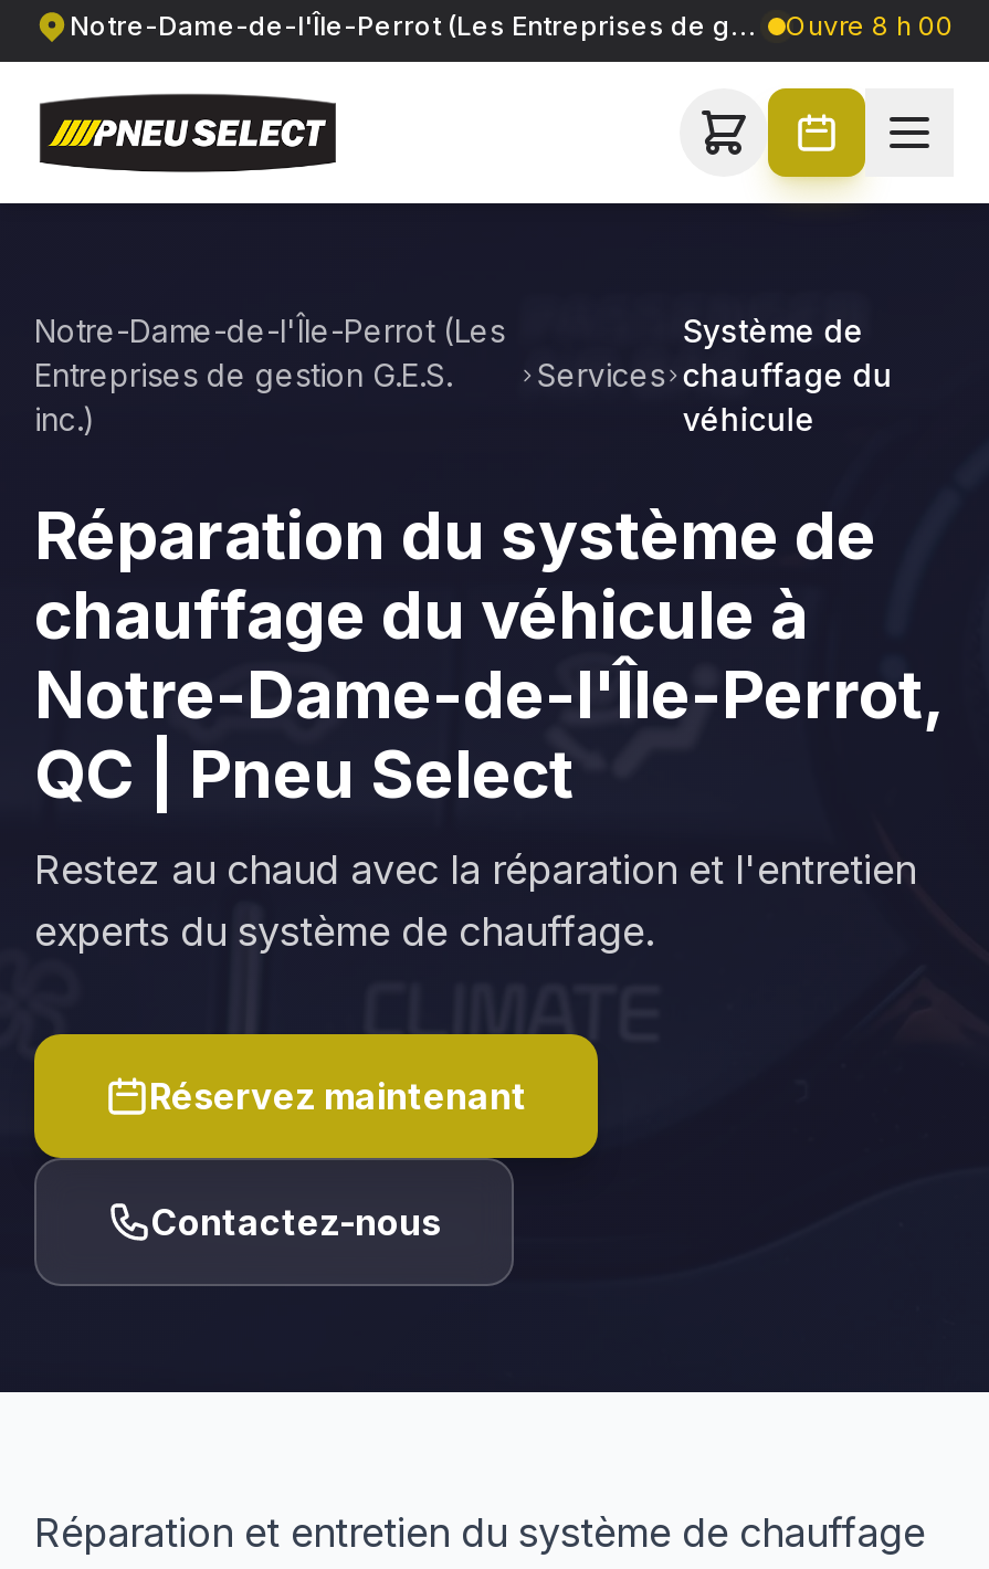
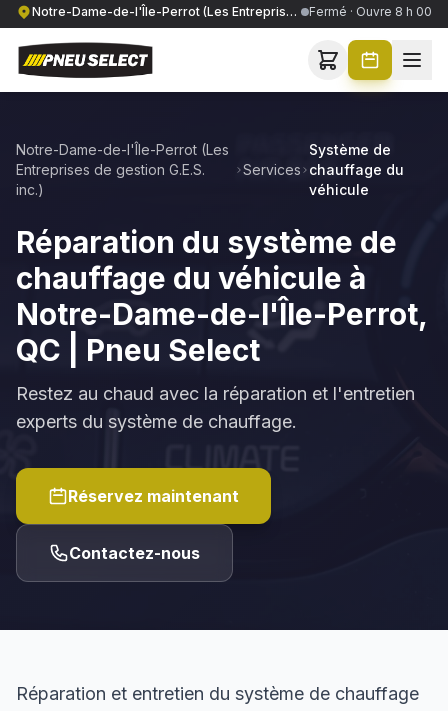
[786,9,954,42] Ouvre 8 h 00 -> [309,4,432,19] Fermé · Ouvre 8 h 00

